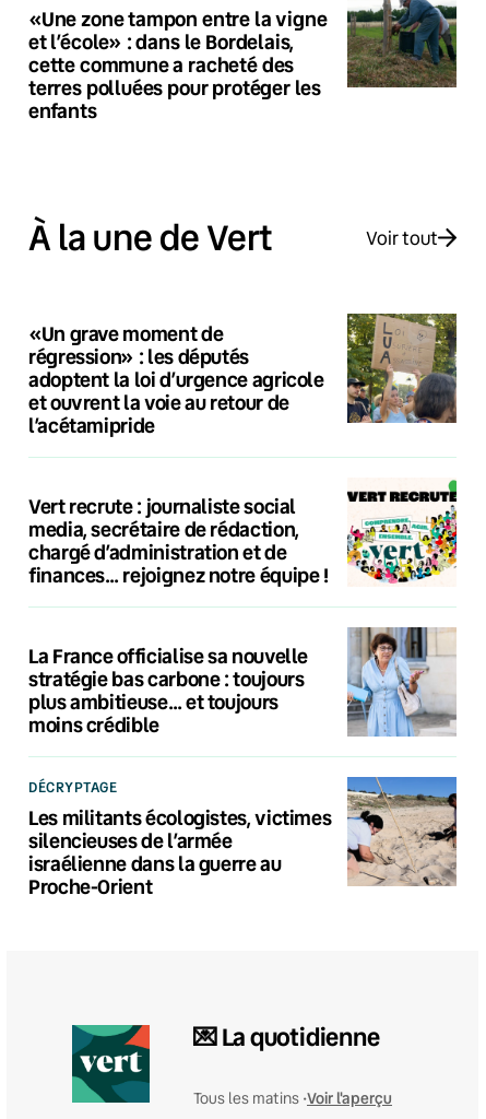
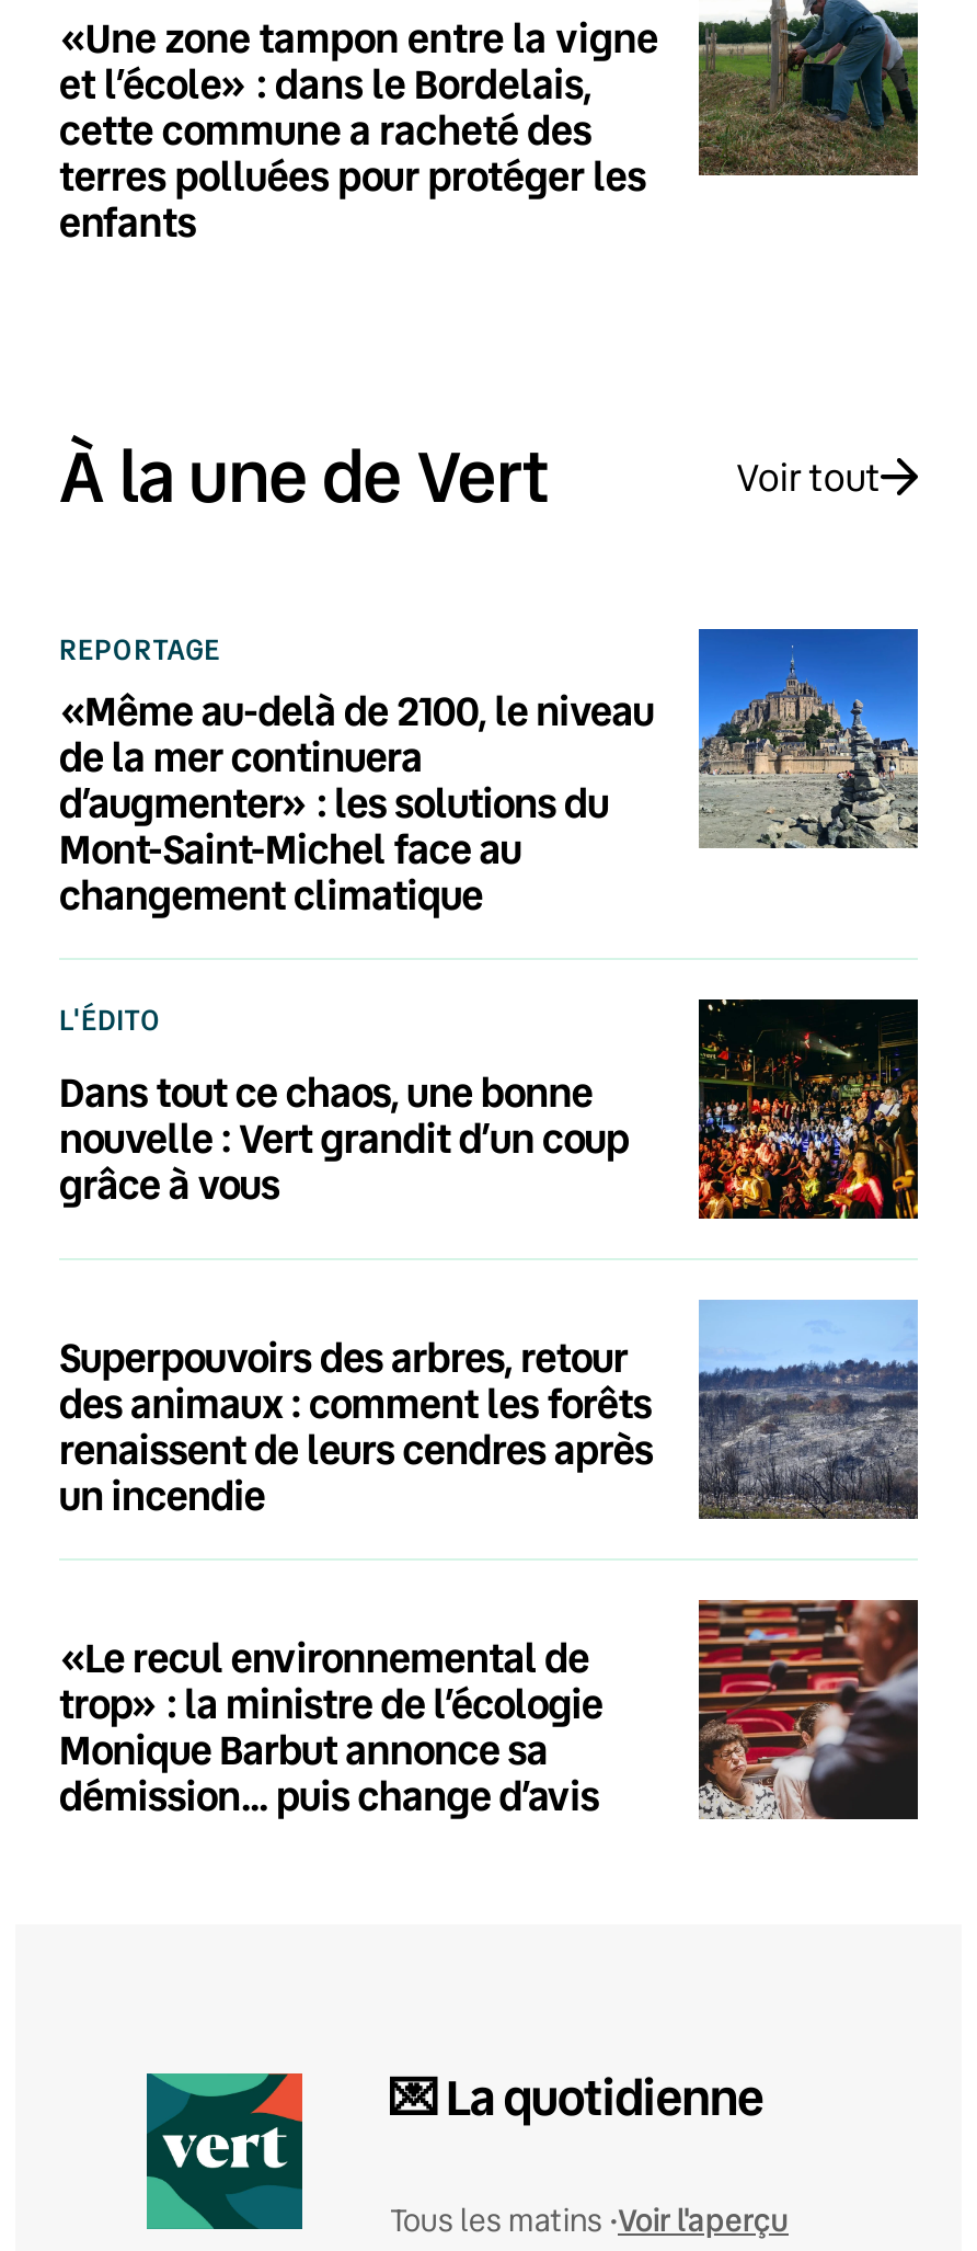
[28,313,458,899] [image] | «Un grave moment de | régression» : les députés | adoptent la loi d’urgence agricole | et ouvrent la voie au retour de | l’acétamipride | Vert recrute : journaliste social | media, secrétaire de rédaction, | chargé d’administration et de | finances… rejoignez notre équipe ! | La France officialise sa nouvelle | stratégie bas carbone : toujours | plus ambitieuse… et toujours | moins crédible | DÉCRYPTAGE | Les militants écologistes, victimes | silencieuses de l’armée | israélienne dans la guerre au | Proche-Orient -> [59,627,920,1821] [image] | REPORTAGE | «Même au-delà de 2100, le niveau | de la mer continuera | d’augmenter» : les solutions du | Mont-Saint-Michel face au | changement climatique | L'ÉDITO | Dans tout ce chaos, une bonne | nouvelle : Vert grandit d’un coup | grâce à vous | Superpouvoirs des arbres, retour | des animaux : comment les forêts | renaissent de leurs cendres après | un incendie | «Le recul environnemental de | trop» : la ministre de l’écologie | Monique Barbut annonce sa | démission… puis change d’avis
[346,479,458,599] [image] -> [697,980,920,1221] [image]
[346,626,457,749] [image] -> [697,1276,920,1521] [image]
[346,776,458,898] [image] -> [697,1576,920,1821] [image]

